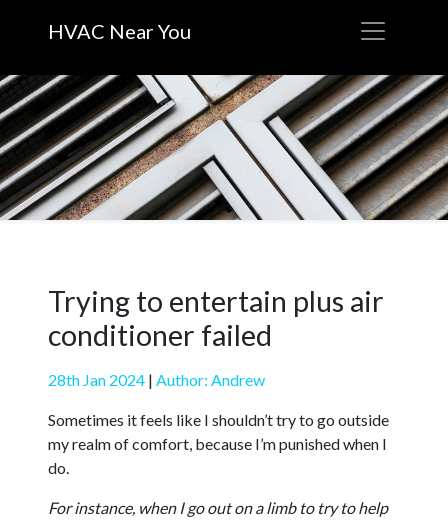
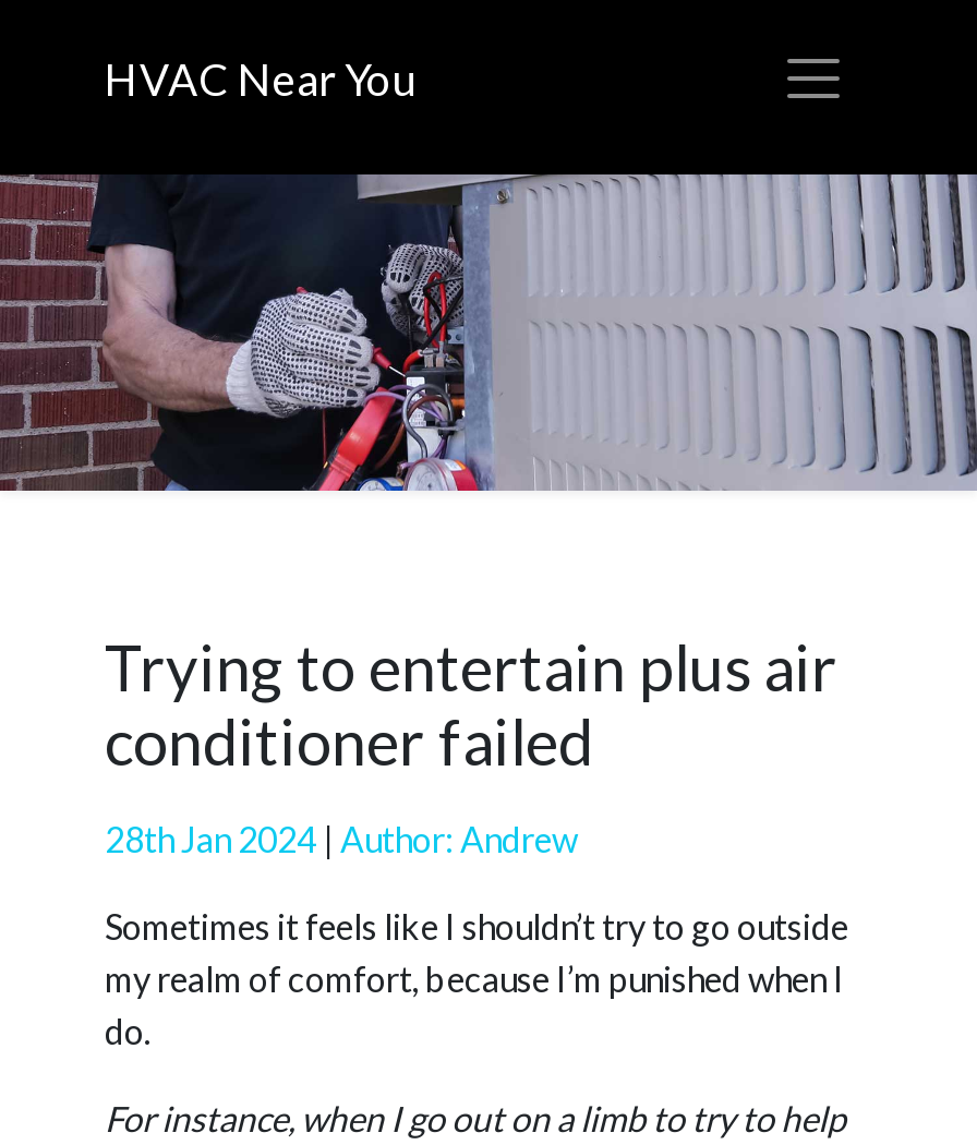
[3,74,445,221] [image] -> [7,172,970,493] [image]

